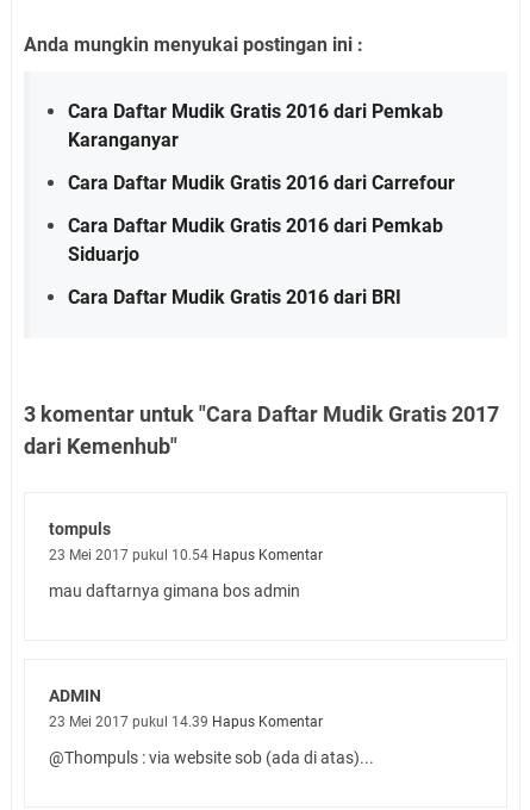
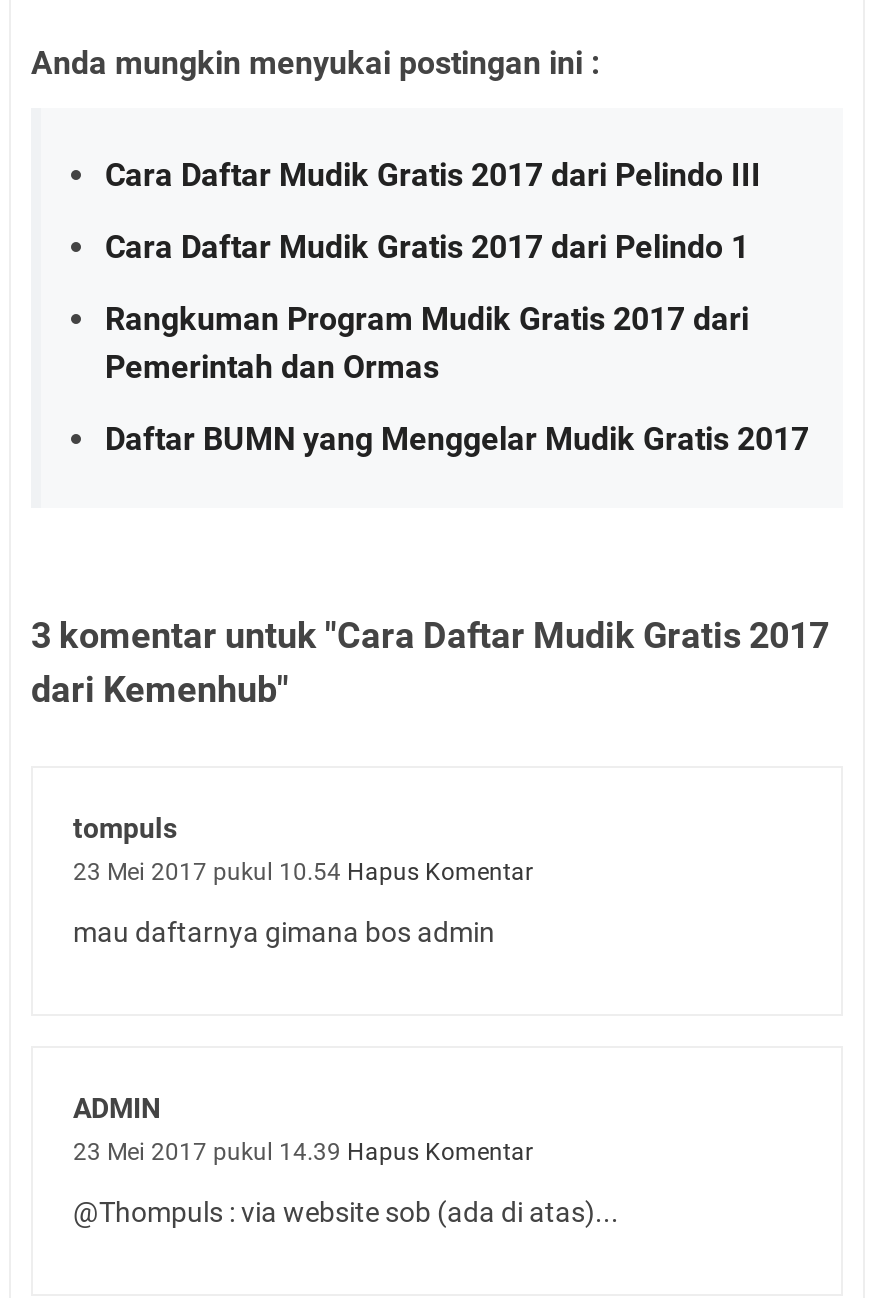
[68,100,443,151] Cara Daftar Mudik Gratis 2016 dari Pemkab | Karanganyar -> [105,156,761,194] Cara Daftar Mudik Gratis 2017 dari Pelindo III
[68,172,455,194] Cara Daftar Mudik Gratis 2016 dari Carrefour -> [105,228,749,266] Cara Daftar Mudik Gratis 2017 dari Pelindo 1
[68,215,443,266] Cara Daftar Mudik Gratis 2016 dari Pemkab | Siduarjo -> [105,300,749,386] Rangkuman Program Mudik Gratis 2017 dari | Pemerintah dan Ormas
[68,286,401,309] Cara Daftar Mudik Gratis 2016 dari BRI -> [105,420,809,458] Daftar BUMN yang Menggelar Mudik Gratis 2017

